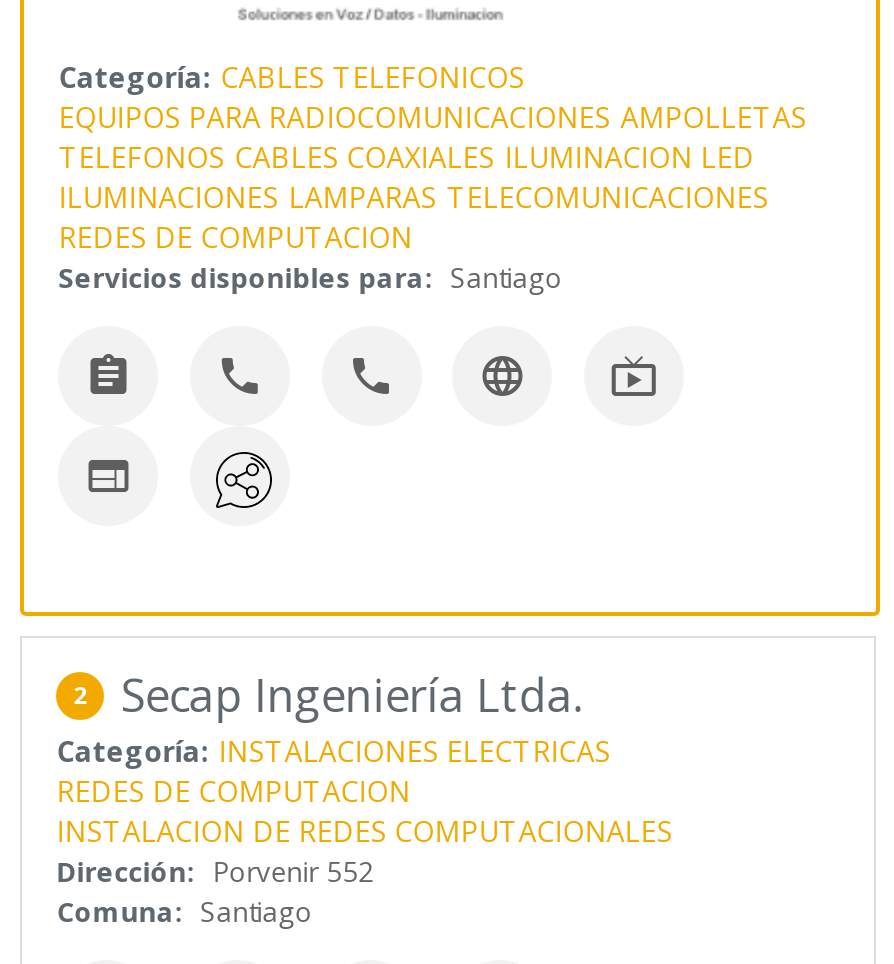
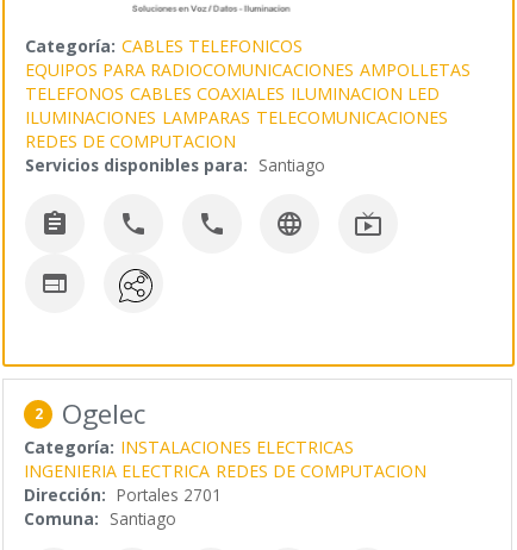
[120,663,586,725] Secap Ingeniería Ltda. -> [62,395,146,432] Ogelec
[56,771,672,889] REDES DE COMPUTACION | INSTALACION DE REDES COMPUTACIONALES | Dirección: Porvenir 552 -> [24,459,427,505] INGENIERIA ELECTRICA REDES DE COMPUTACION | Dirección: Portales 2701

